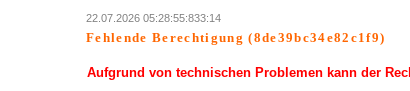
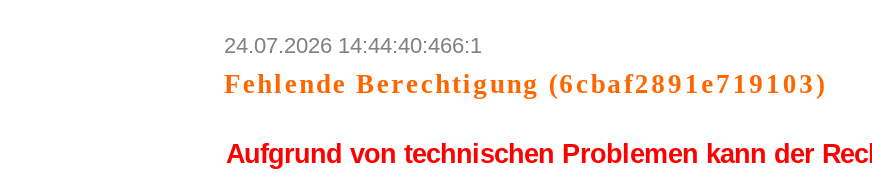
[86,12,221,24] 22.07.2026 05:28:55:833:14 -> [224,33,482,57] 24.07.2026 14:44:40:466:1
[86,30,385,45] Fehlende Berechtigung (8de39bc34e82c1f9) -> [224,69,827,99] Fehlende Berechtigung (6cbaf2891e719103)

